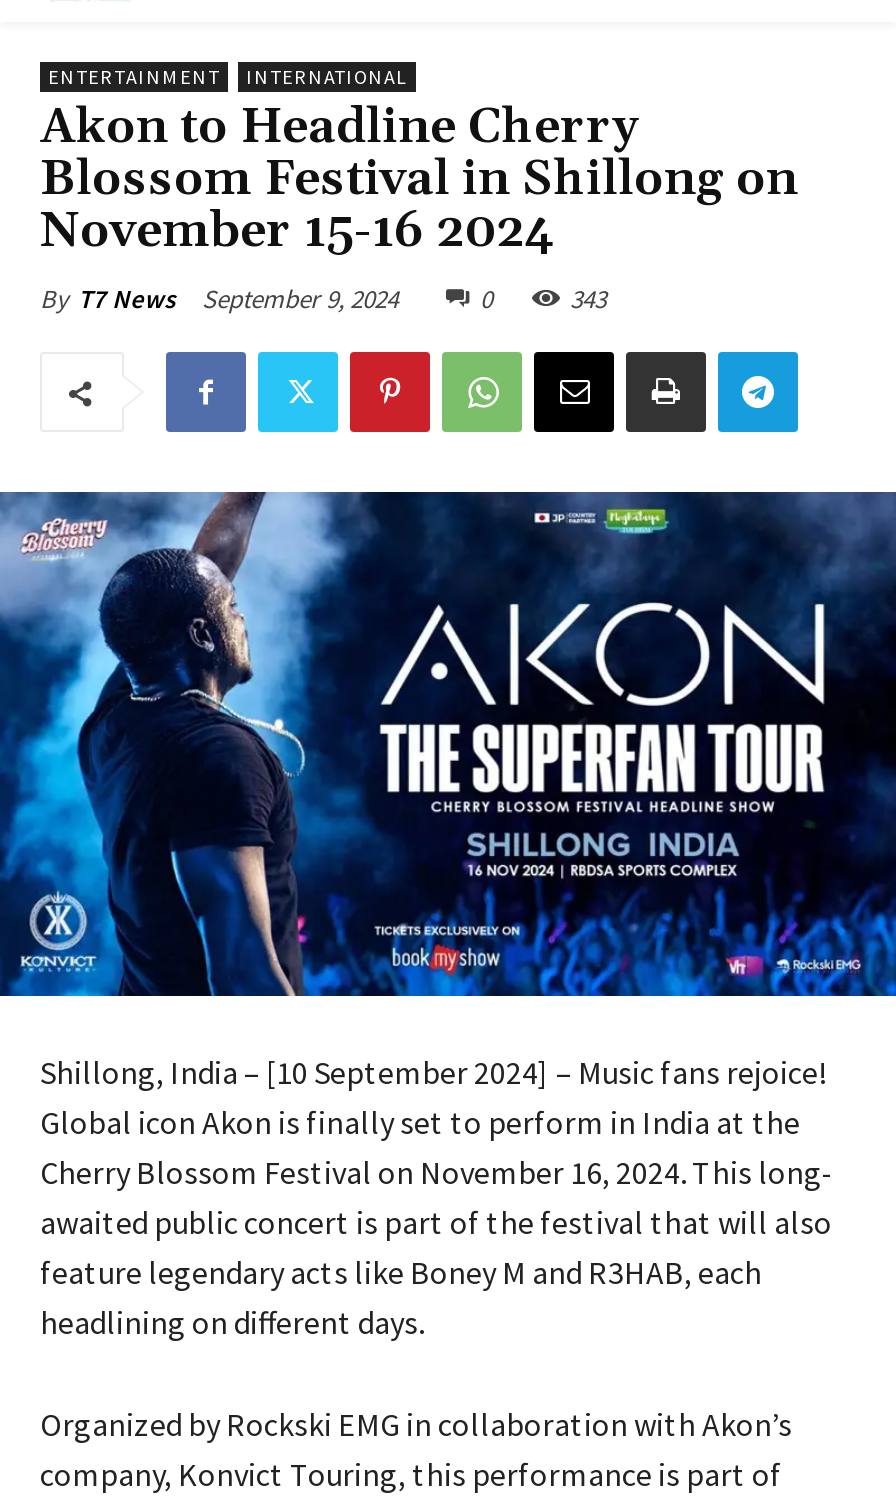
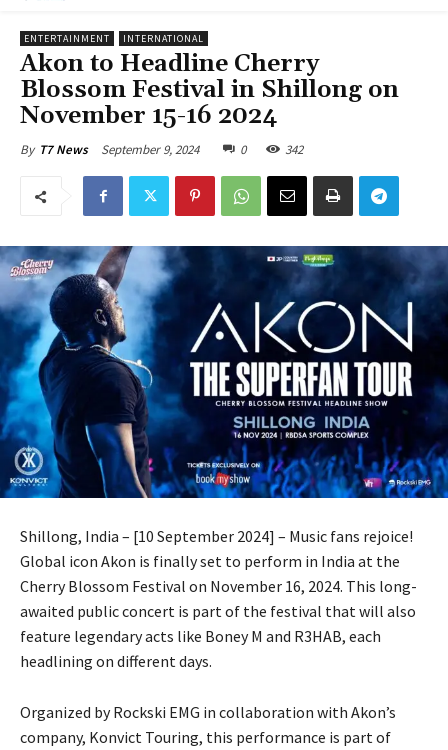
[570,282,606,316] 343 -> [285,141,303,158] 342

